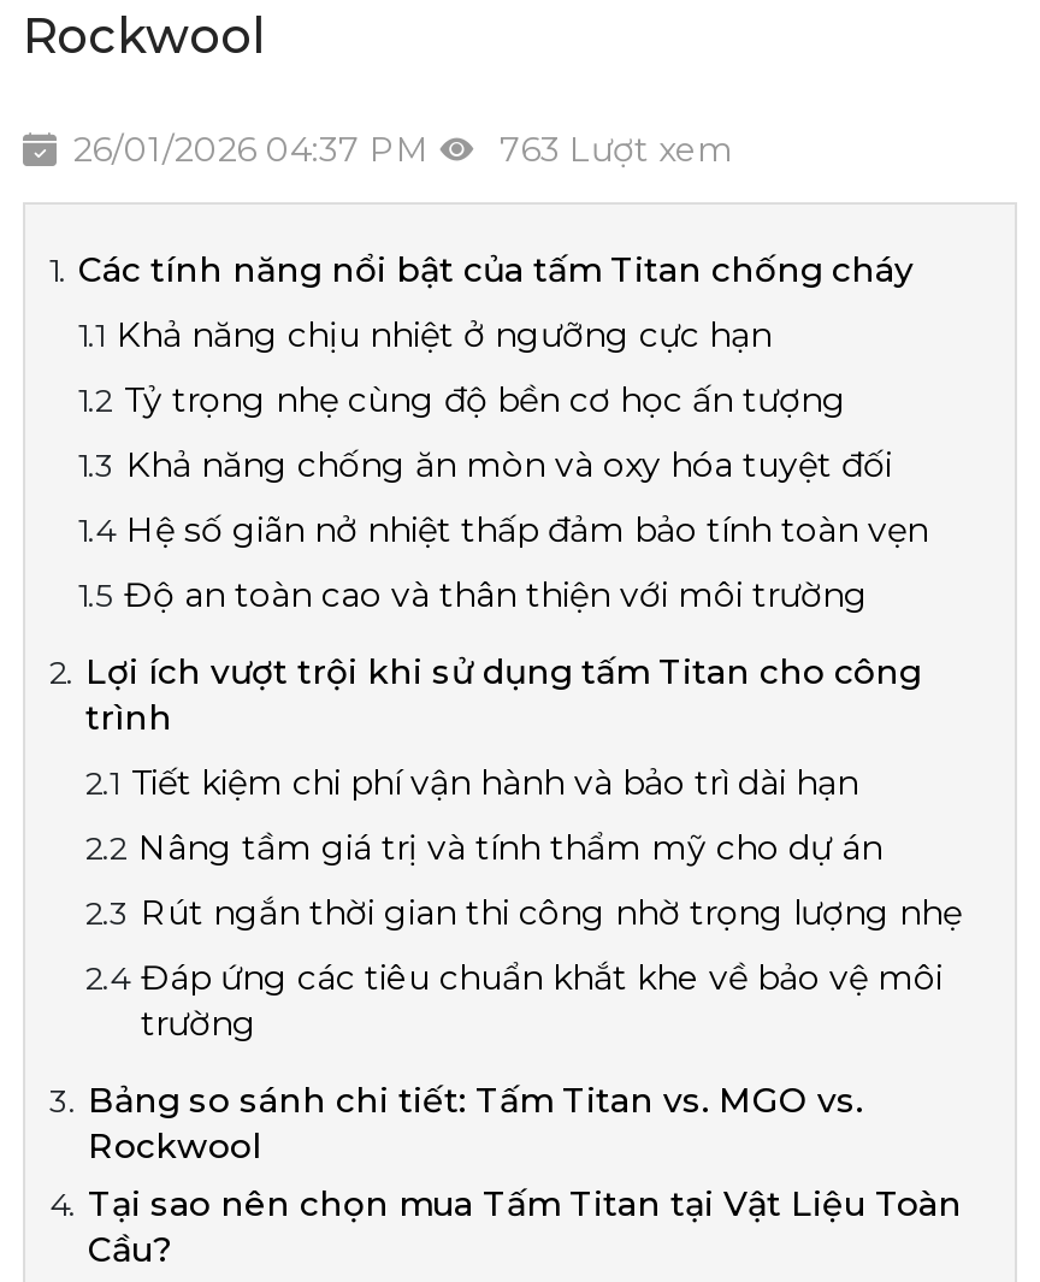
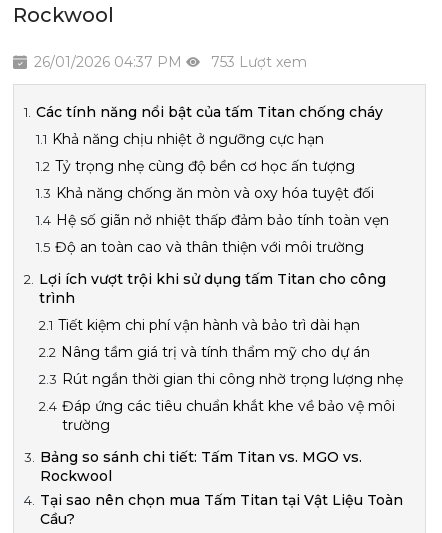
[73,128,733,171] 26/01/2026 04:37 PM 763 Lượt xem -> [34,53,307,71] 26/01/2026 04:37 PM 753 Lượt xem

